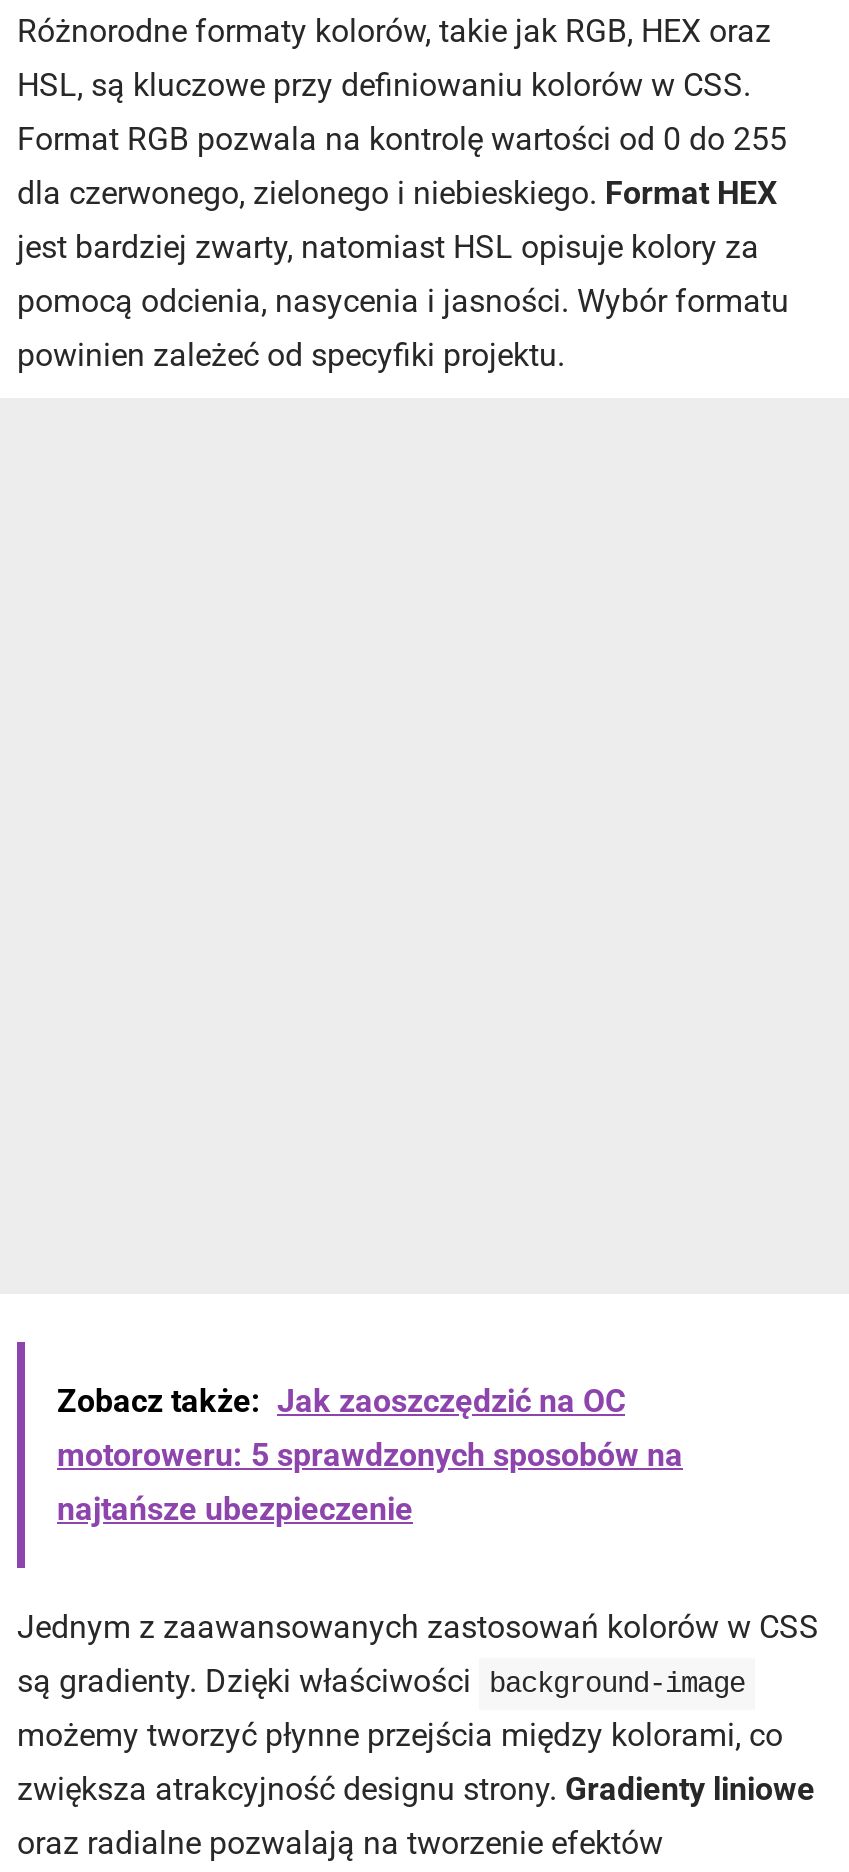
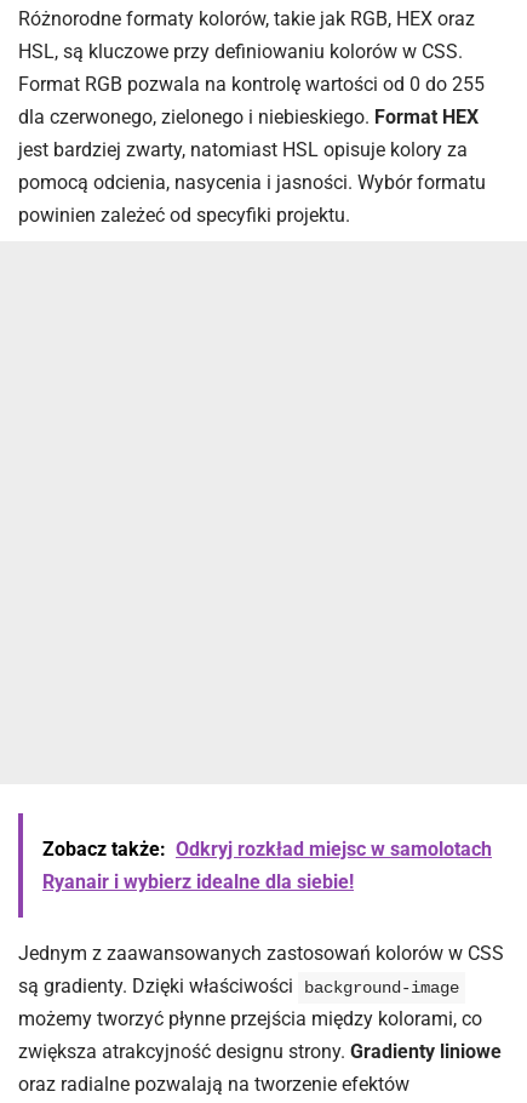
[57,1382,683,1528] Zobacz także: Jak zaoszczędzić na OC | motoroweru: 5 sprawdzonych sposobów na | najtańsze ubezpieczenie -> [42,838,492,893] Zobacz także: Odkryj rozkład miejsc w samolotach | Ryanair i wybierz idealne dla siebie!

